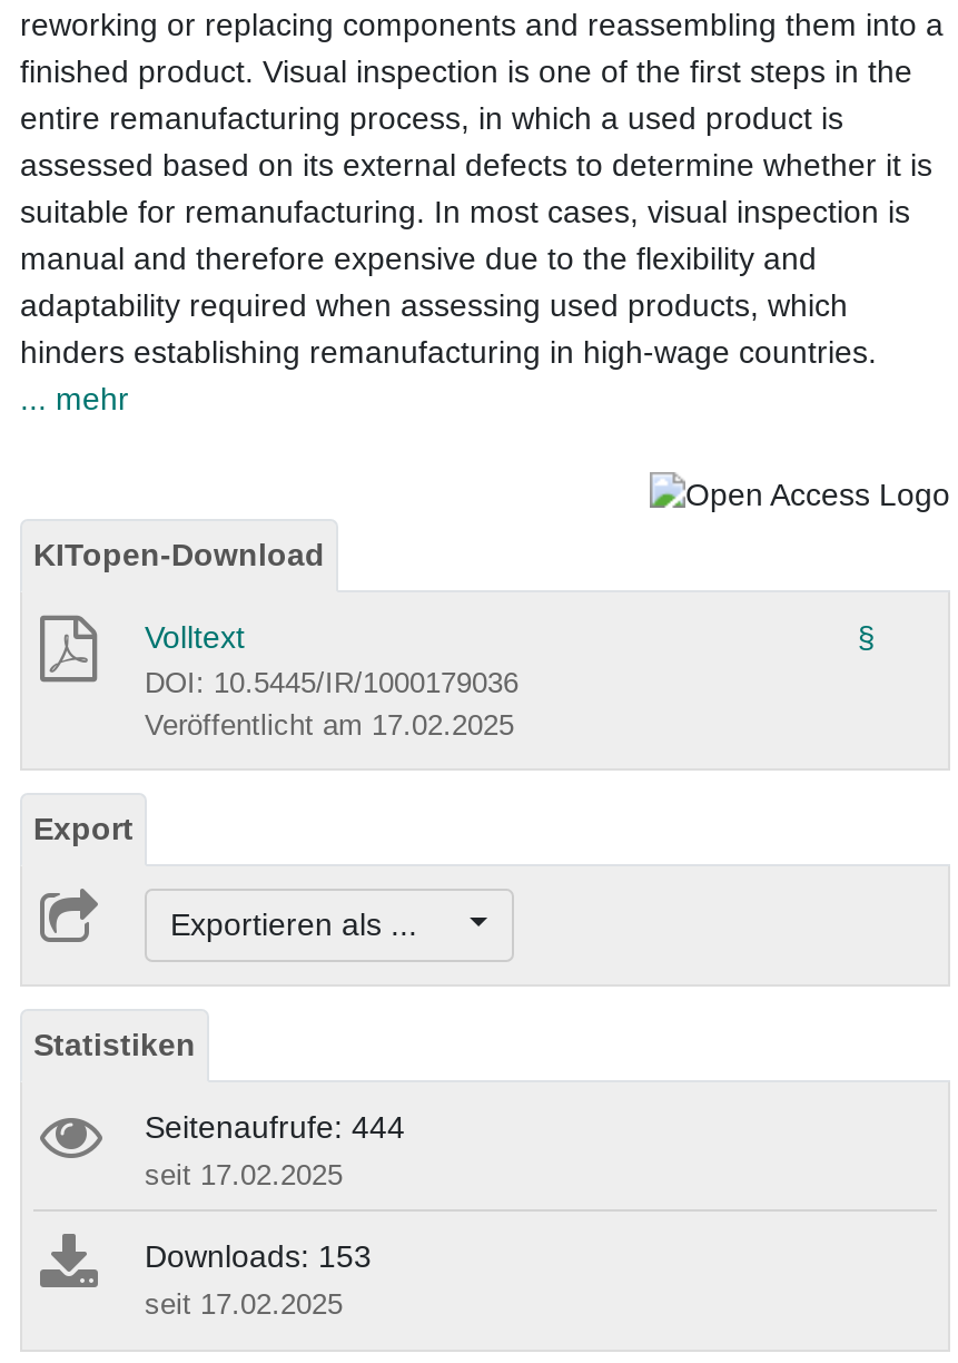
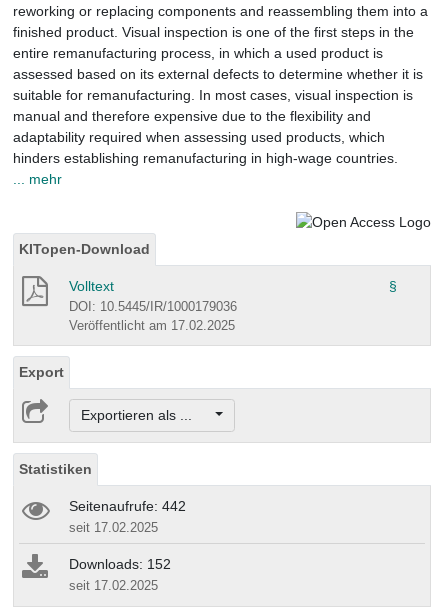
[145,1110,405,1145] Seitenaufrufe: 444 -> [69,498,186,514] Seitenaufrufe: 442
[145,1239,372,1275] Downloads: 153 -> [69,556,171,572] Downloads: 152

